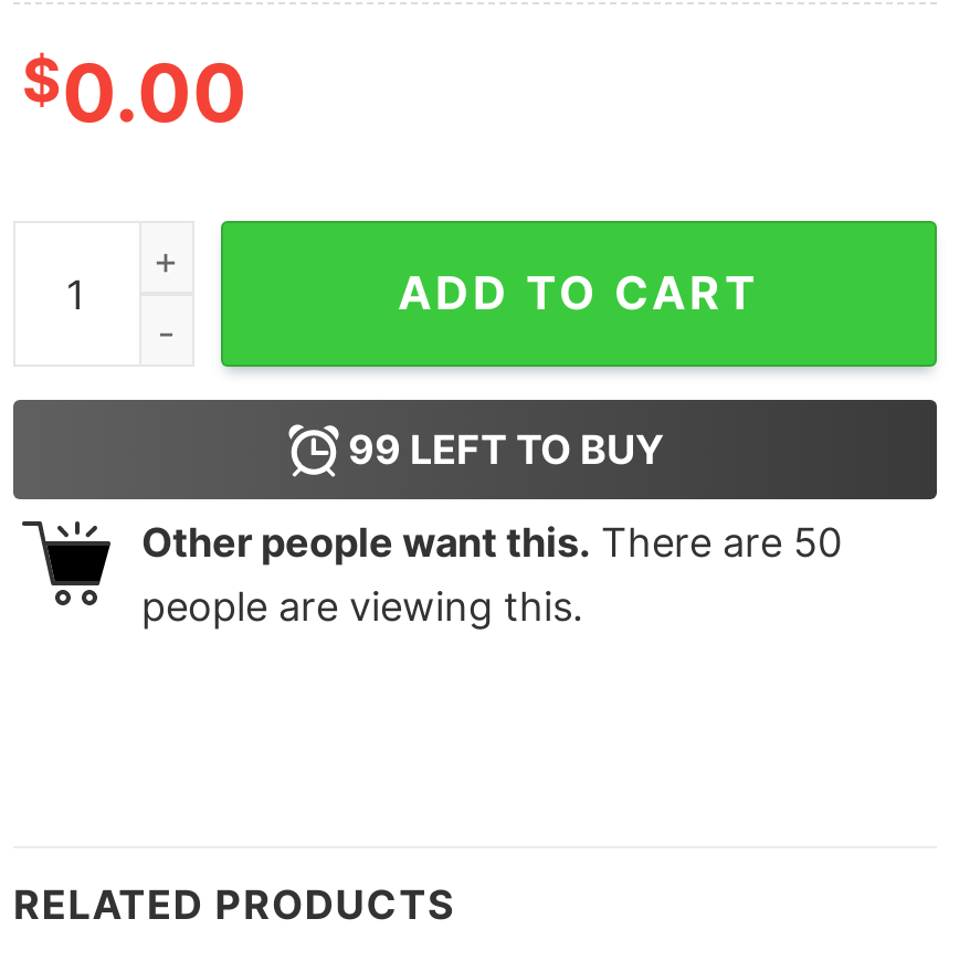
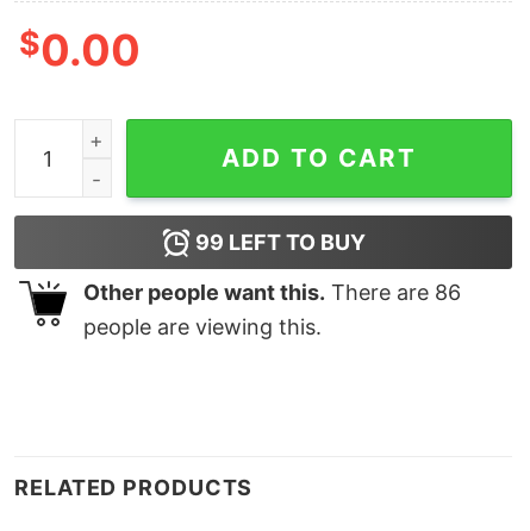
[141,519,842,566] Other people want this. There are 50 -> [83,280,461,305] Other people want this. There are 86

